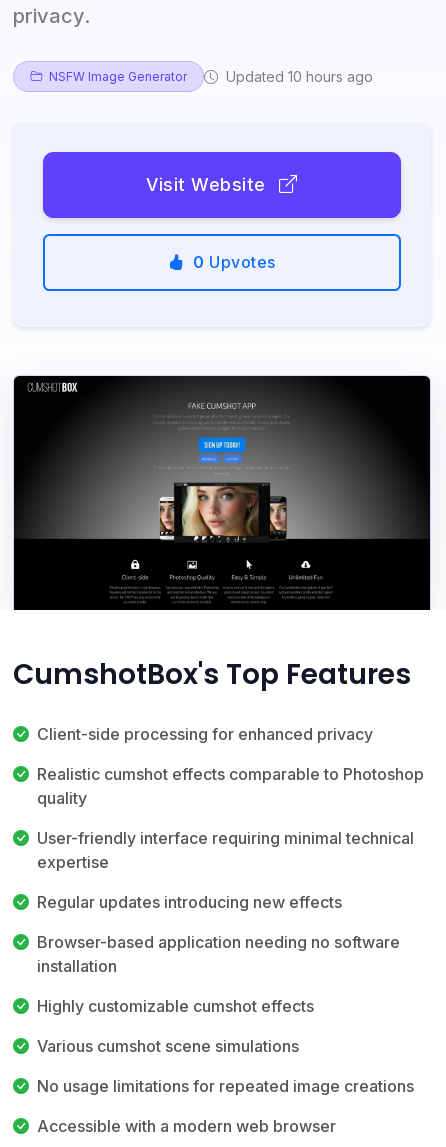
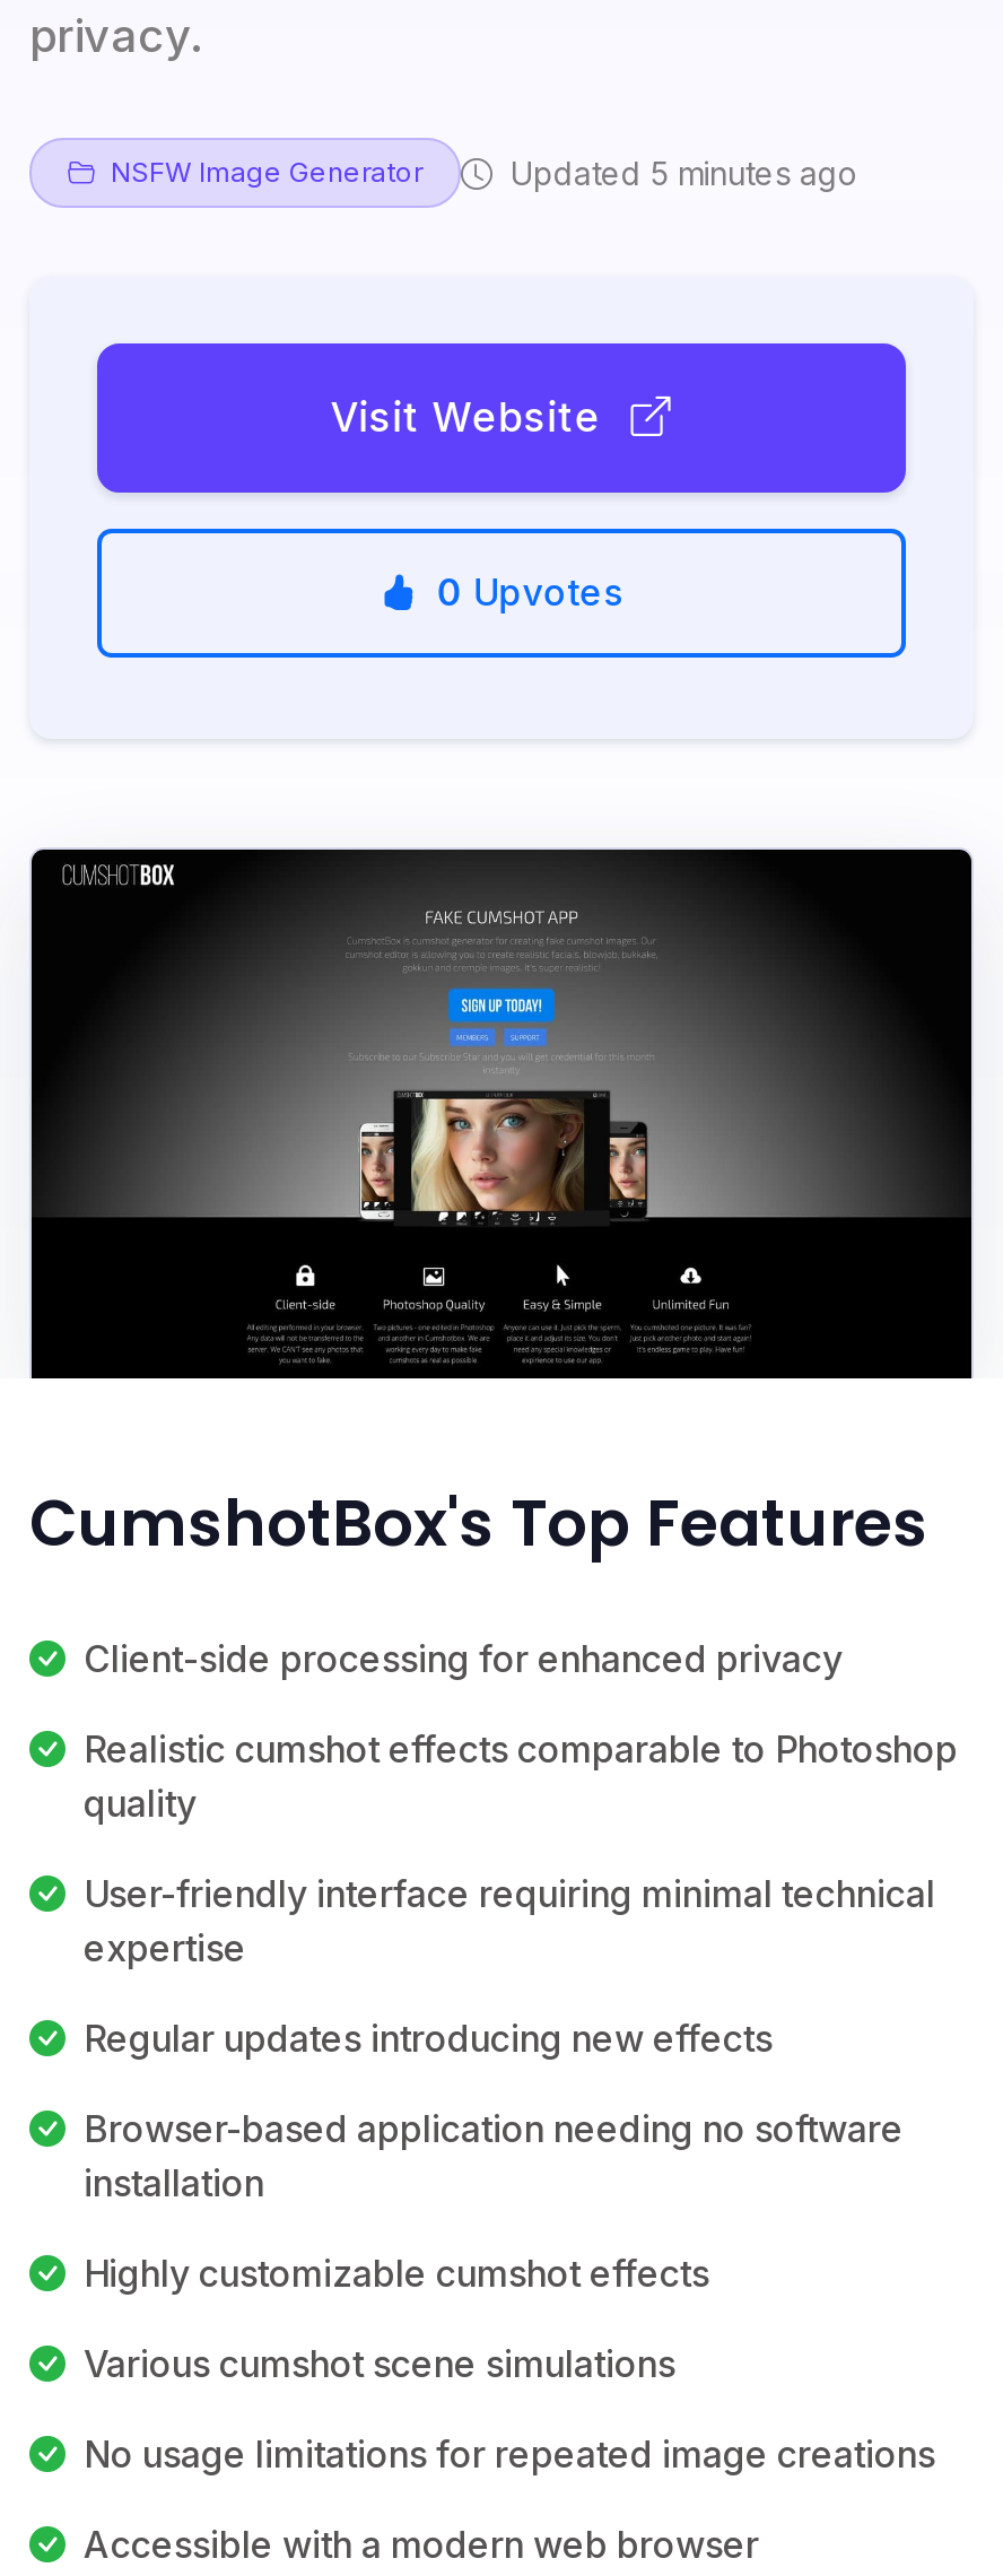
[222,68,373,85] Updated 10 hours ago -> [501,153,858,192] Updated 5 minutes ago

